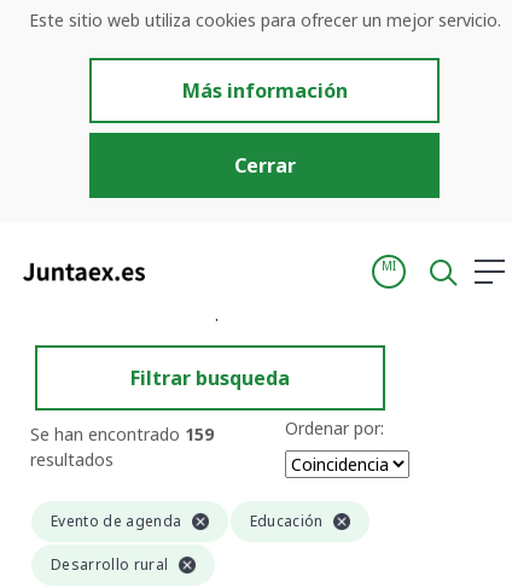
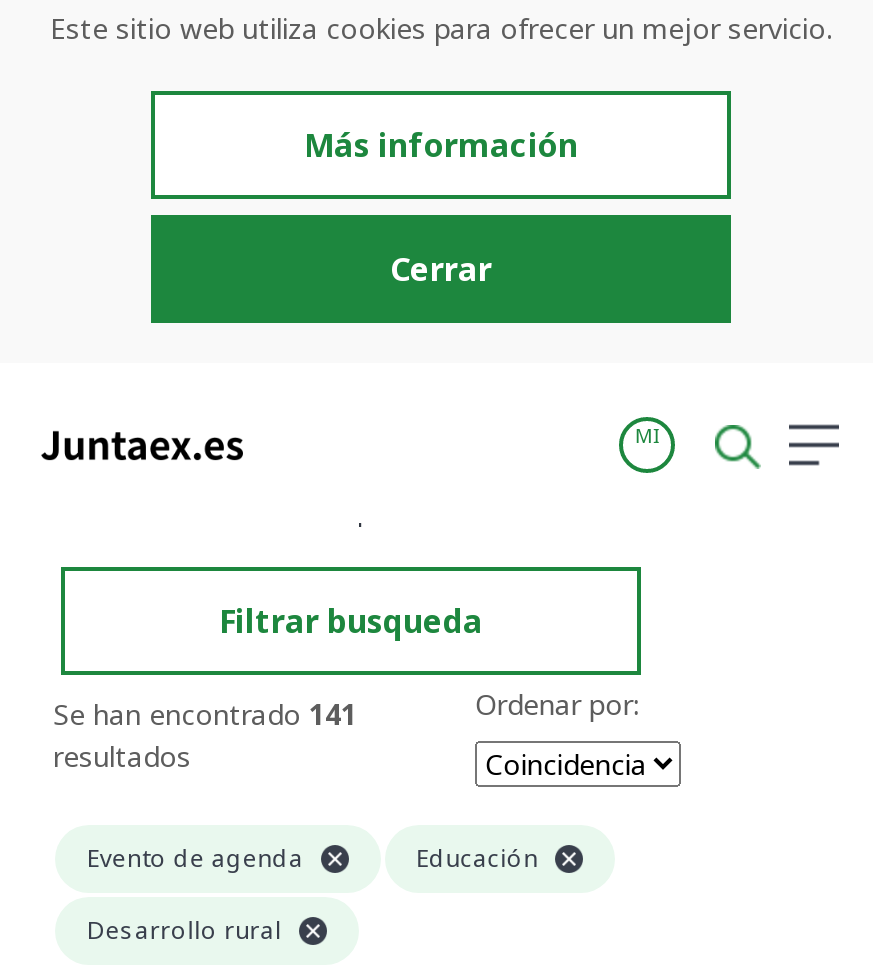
[30,423,214,446] Se han encontrado 159 -> [53,695,357,733] Se han encontrado 141

